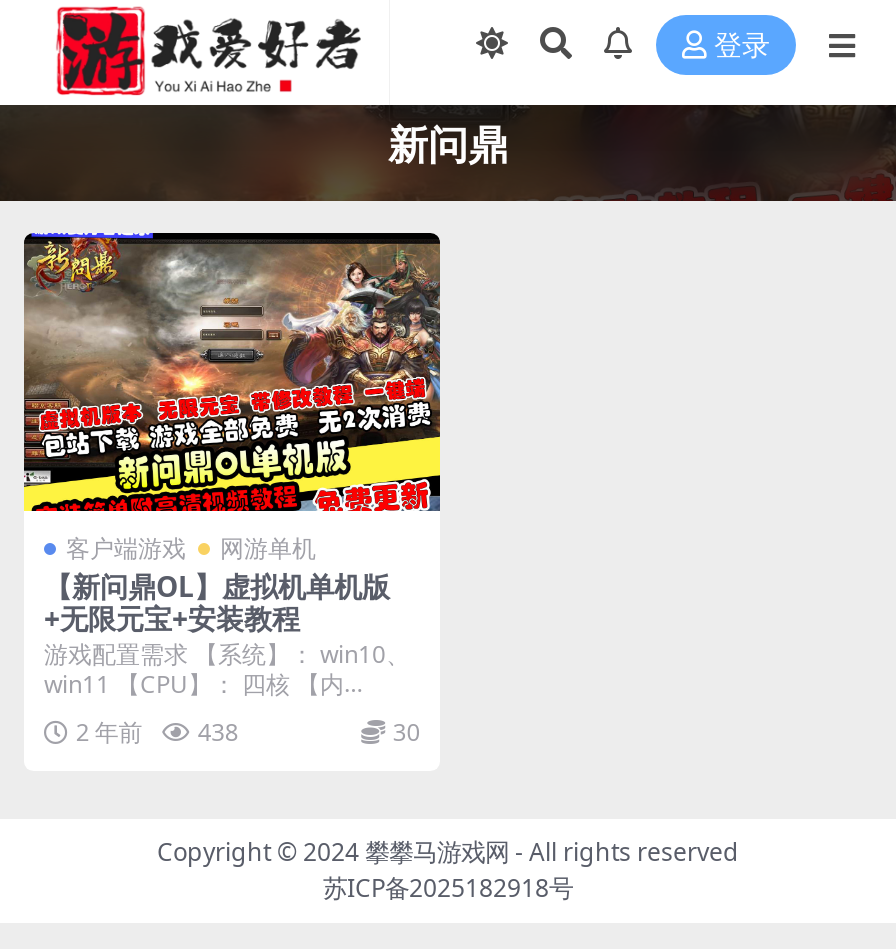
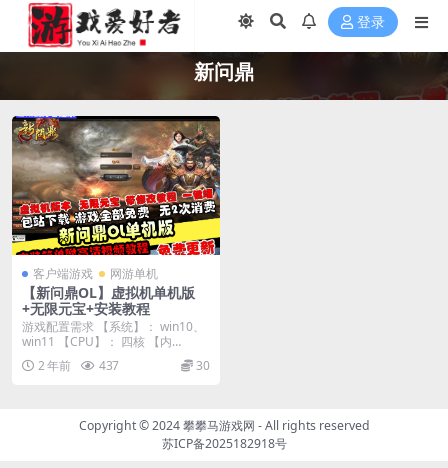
[76,714,238,748] 2 年前 438 -> [38,357,119,374] 2 年前 437

